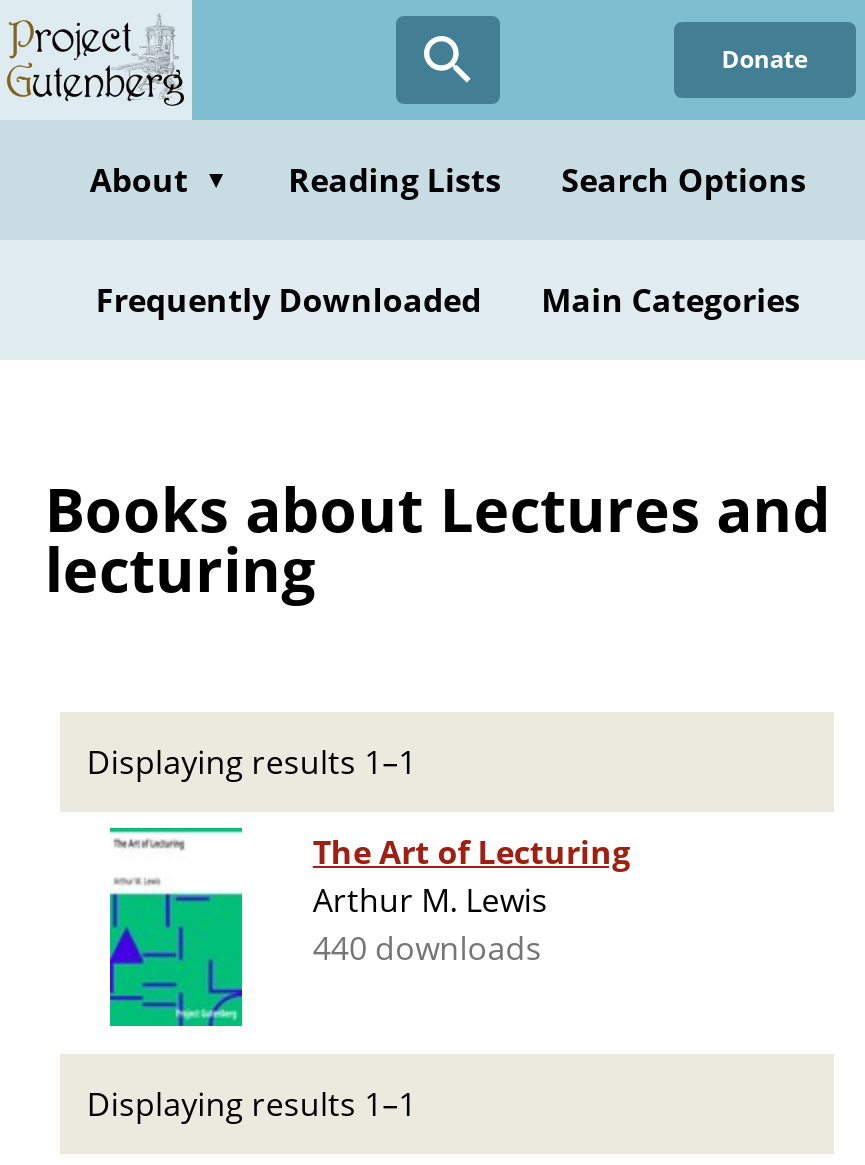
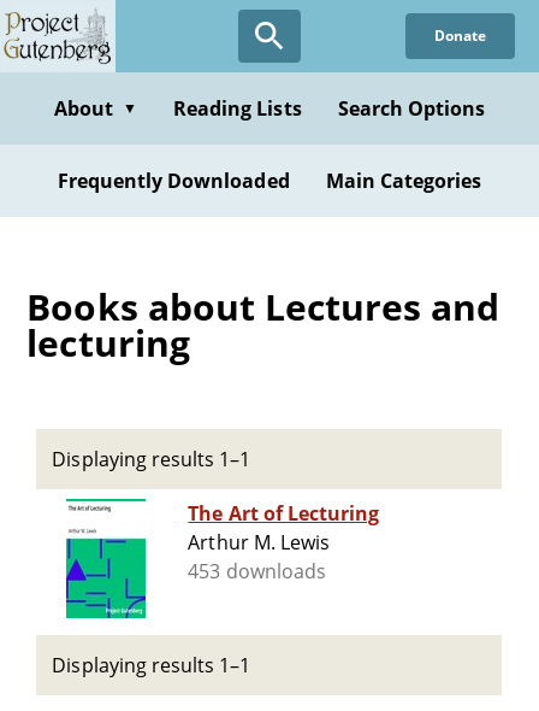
[313,926,542,970] 440 downloads -> [188,558,326,585] 453 downloads

